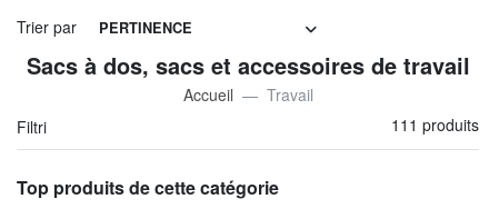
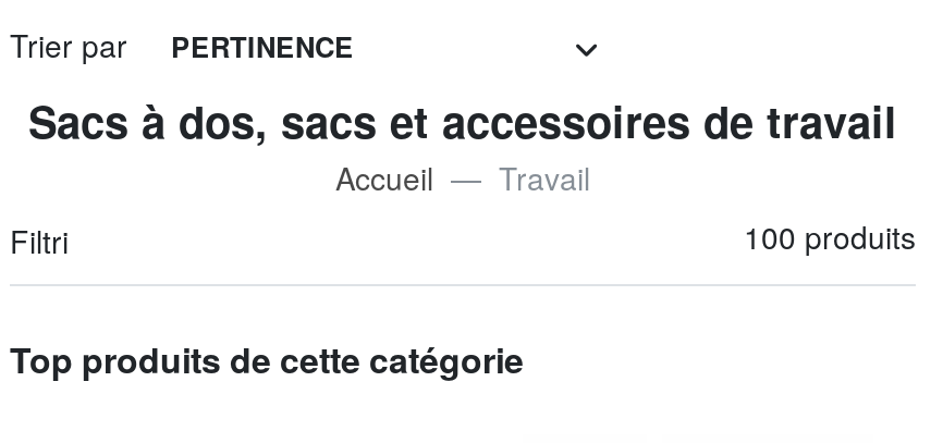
[391,113,479,135] 111 produits -> [744,213,916,257] 100 produits

